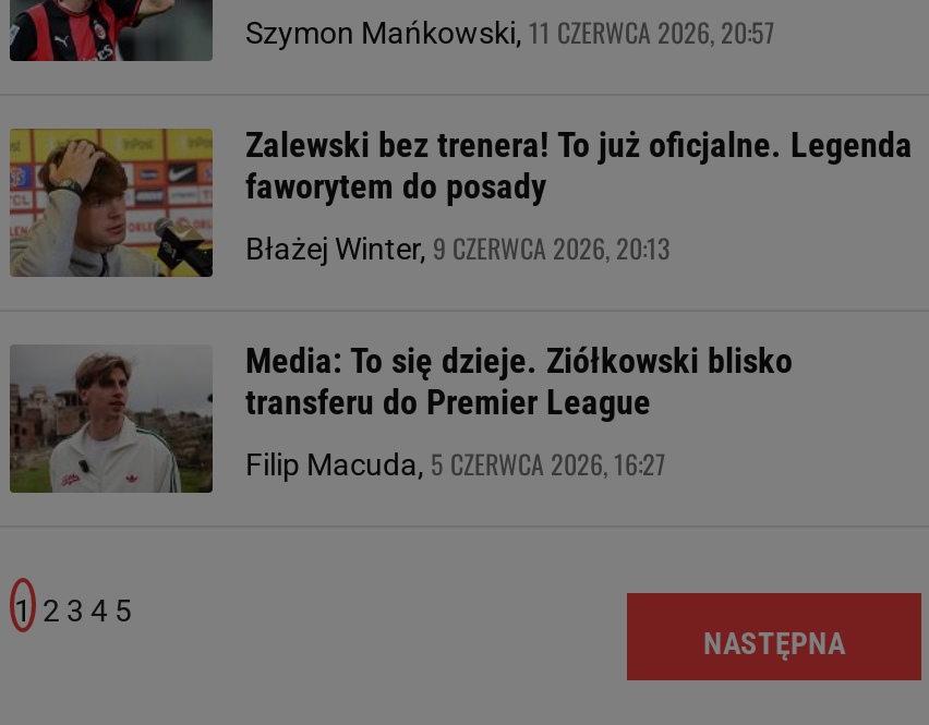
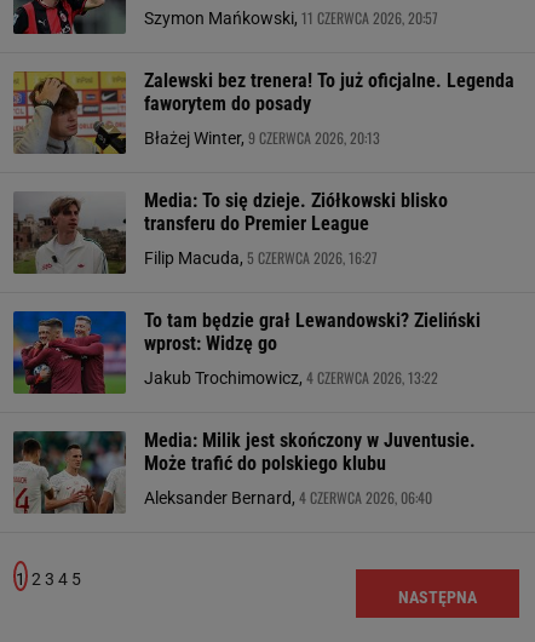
none -> [12,309,481,508] [image] | To tam będzie grał Lewandowski? Zieliński | wprost: Widzę go | Jakub Trochimowicz, 4 CZERWCA 2026, 13:22 | Media: Milik jest skończony w Juventusie. | Może trafić do polskiego klubu | Aleksander Bernard, 4 CZERWCA 2026, 06:40
none -> [13,430,126,514] [image]

